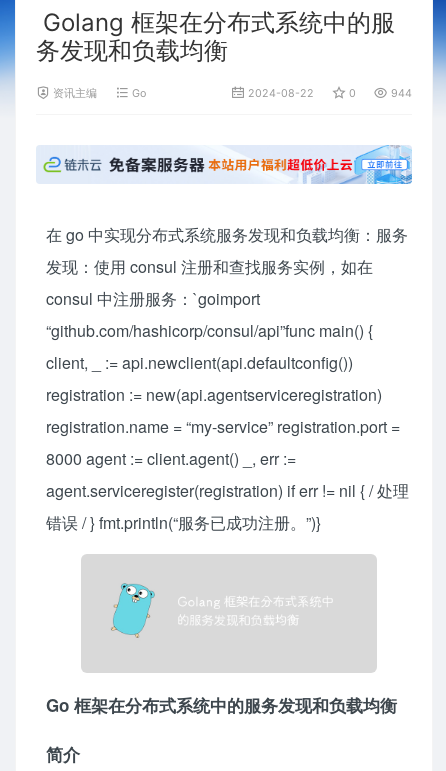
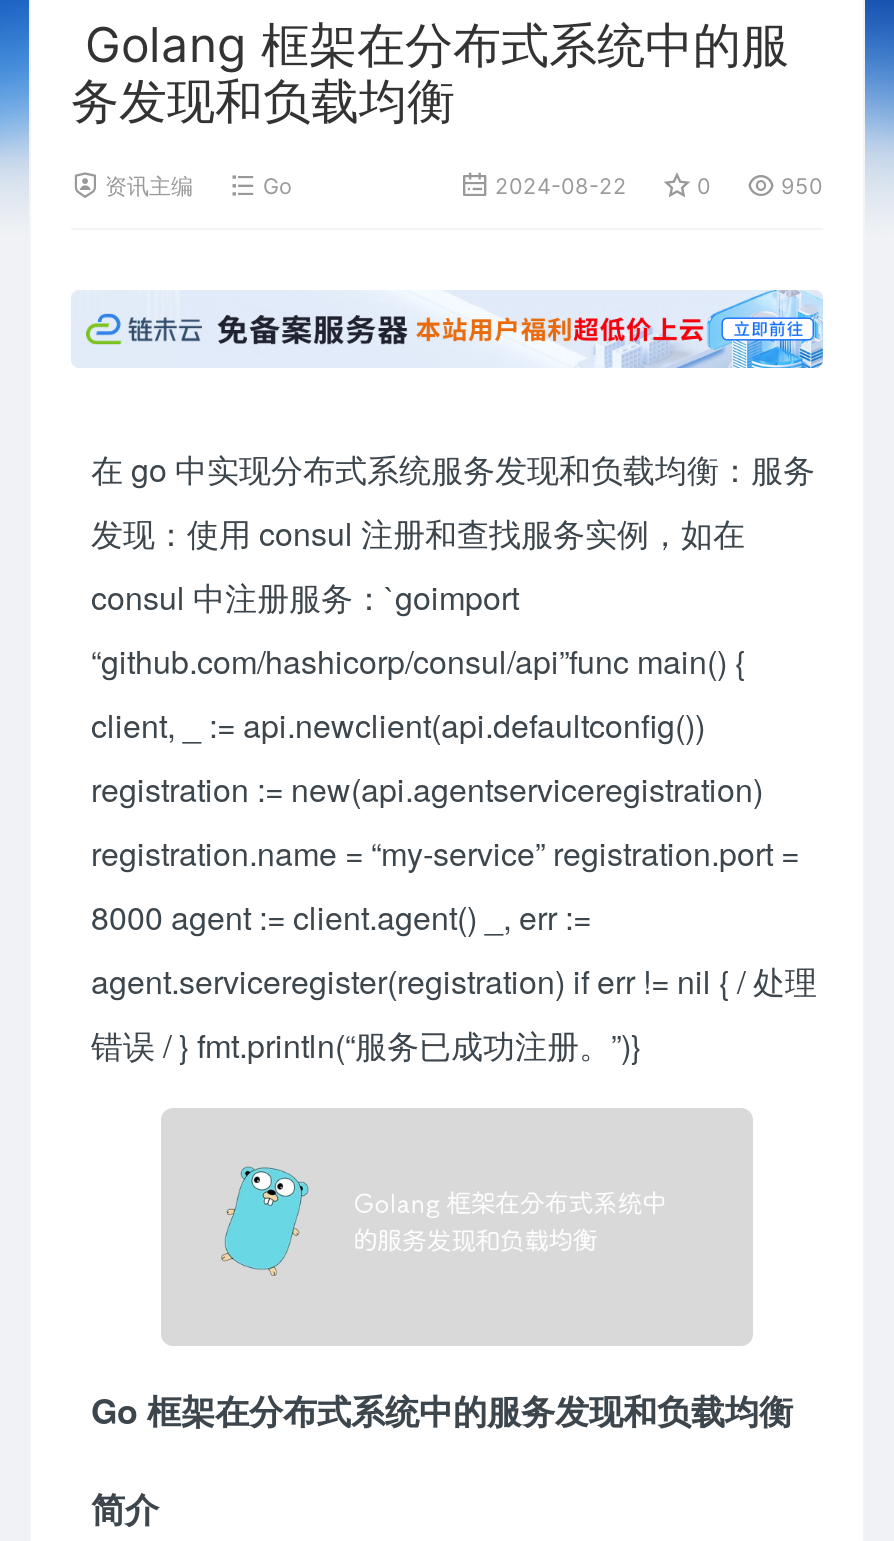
[388,87,412,100] 944 -> [775,174,823,200] 950

